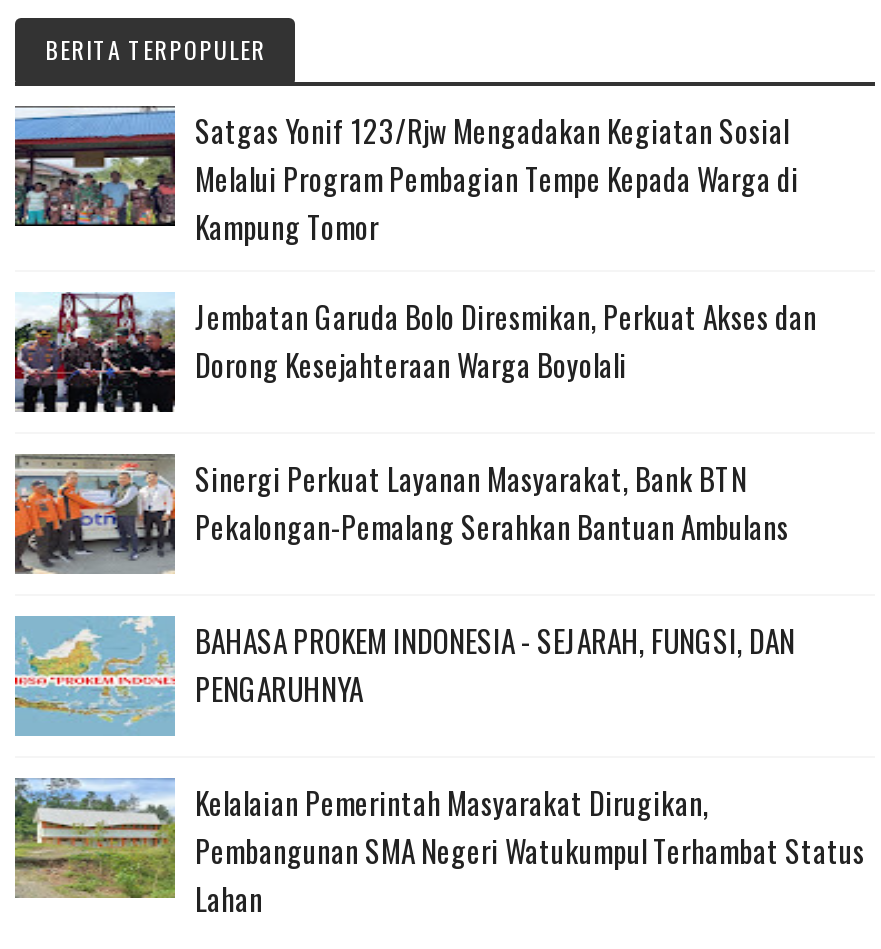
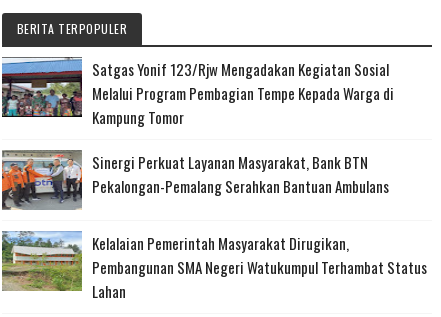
[13,291,817,415] [image] | Jembatan Garuda Bolo Diresmikan, Perkuat Akses dan | Dorong Kesejahteraan Warga Boyolali -> none
[13,617,795,737] [image] | BAHASA PROKEM INDONESIA - SEJARAH, FUNGSI, DAN | PENGARUHNYA -> none

